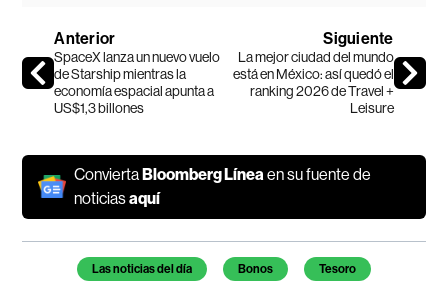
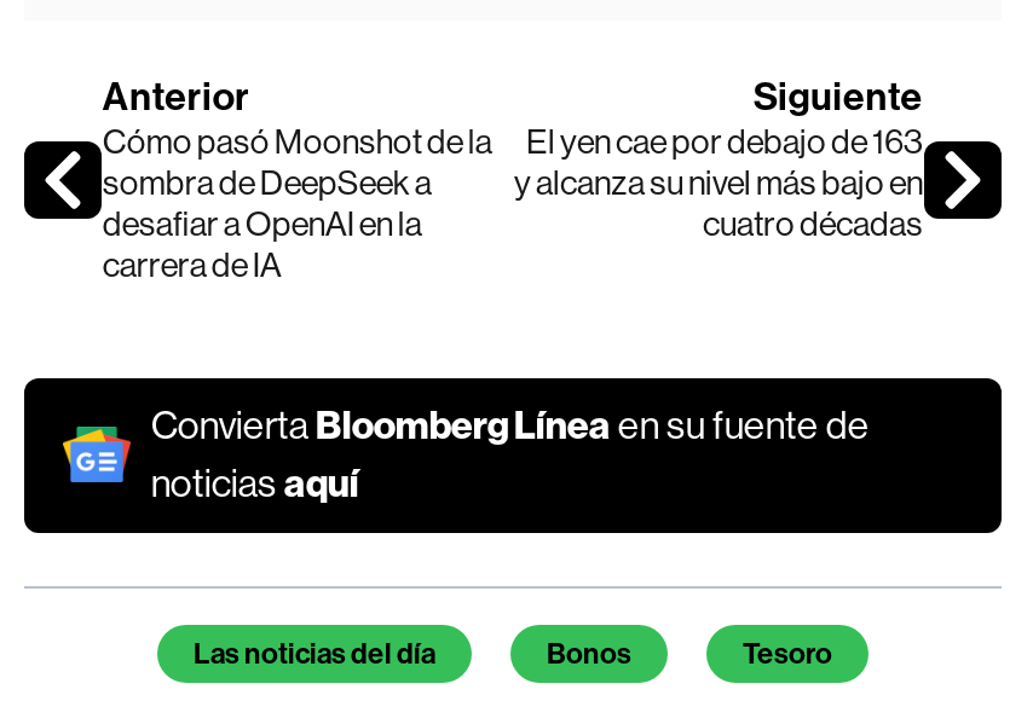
[54,49,220,116] SpaceX lanza un nuevo vuelo | de Starship mientras la | economía espacial apunta a | US$1,3 billones -> [103,121,492,283] Cómo pasó Moonshot de la | sombra de DeepSeek a | desafiar a OpenAI en la | carrera de IA
[232,49,393,116] La mejor ciudad del mundo | está en México: así quedó el | ranking 2026 de Travel + | Leisure -> [514,121,923,242] El yen cae por debajo de 163 | y alcanza su nivel más bajo en | cuatro décadas

